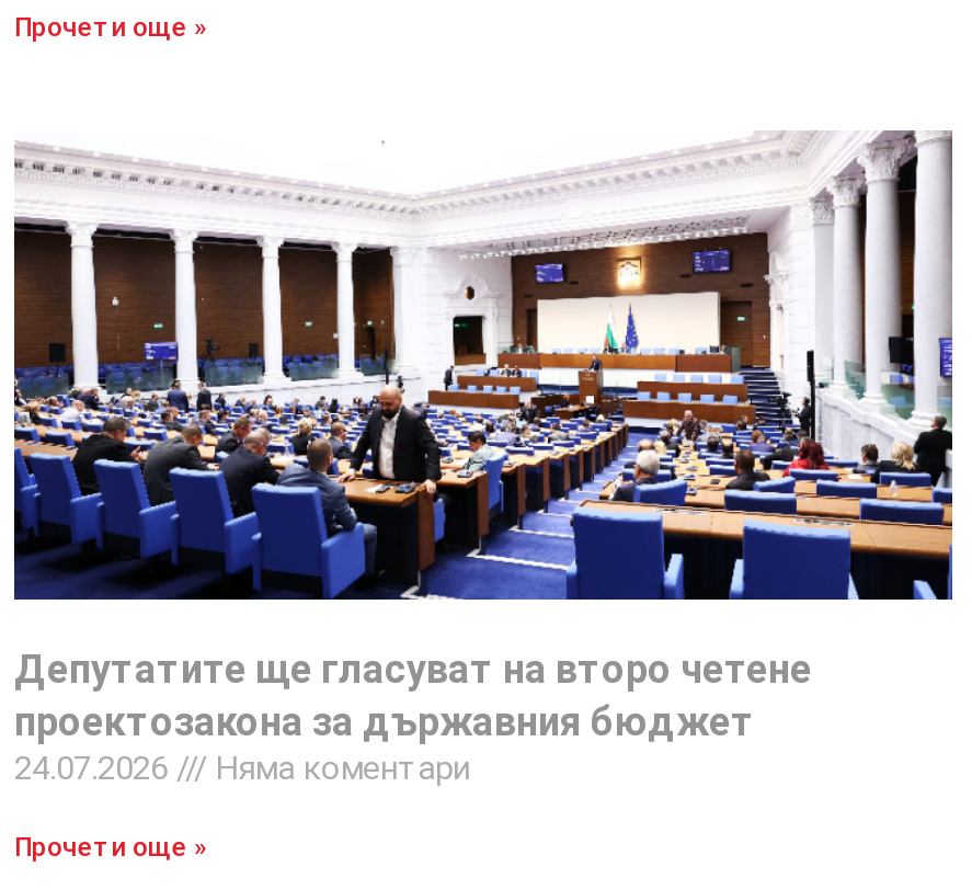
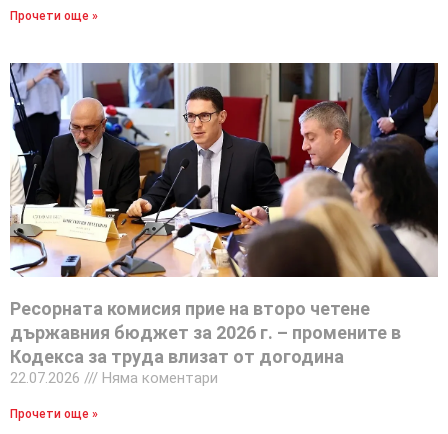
[12,130,954,789] [image] | Депутатите ще гласуват на второ четене | проектозакона за държавния бюджет | 24.07.2026 -> [9,62,439,387] [image] | Ресорната комисия прие на второ четене | държавния бюджет за 2026 г. – промените в | Кодекса за труда влизат от догодина | 22.07.2026

